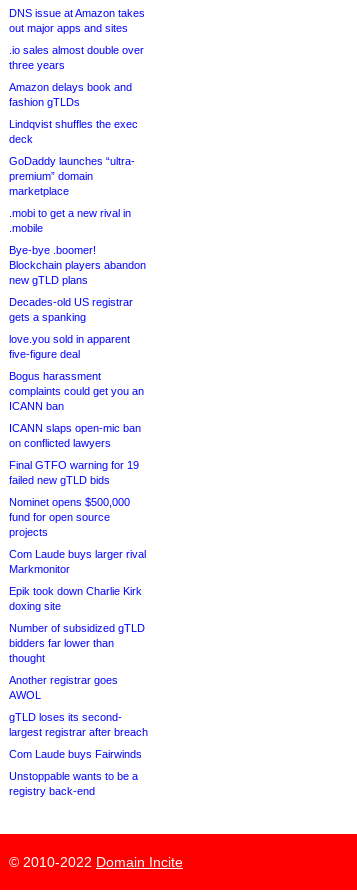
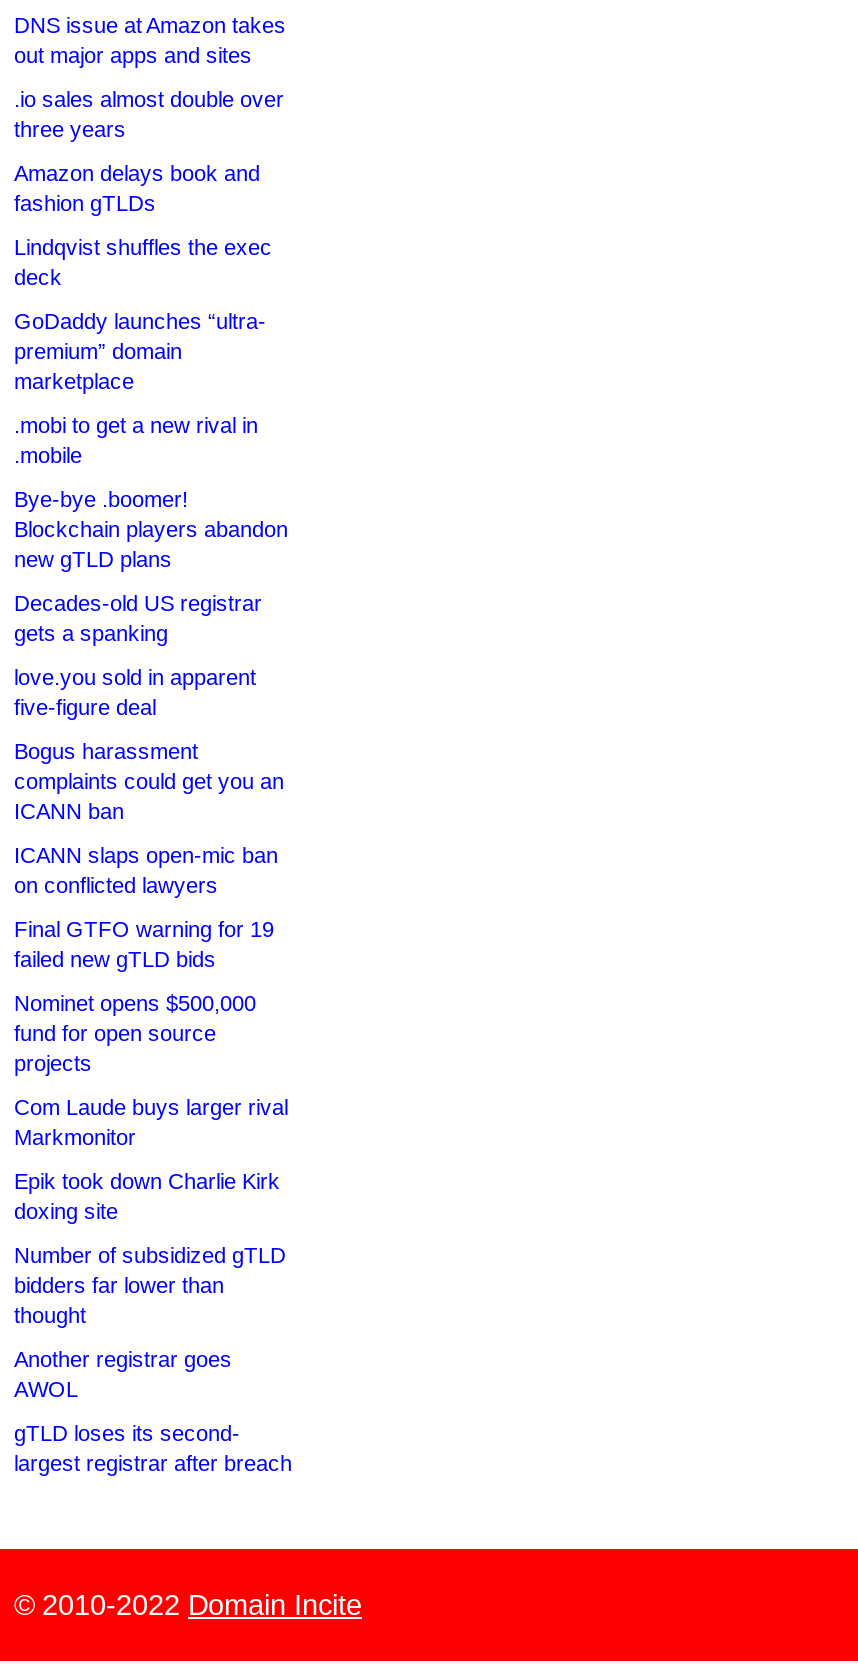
[9,748,142,797] Com Laude buys Fairwinds | Unstoppable wants to be a | registry back-end -> none

